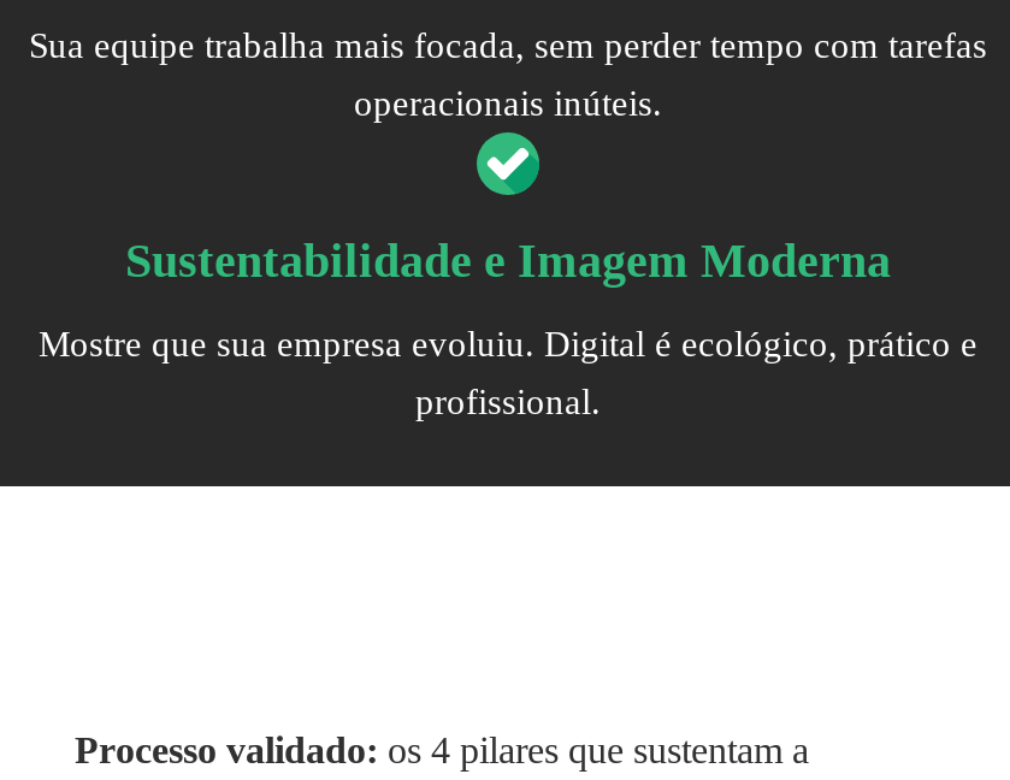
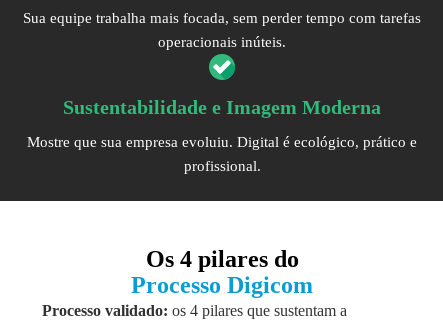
none -> [131,246,313,298] Os 4 pilares do | Processo Digicom

